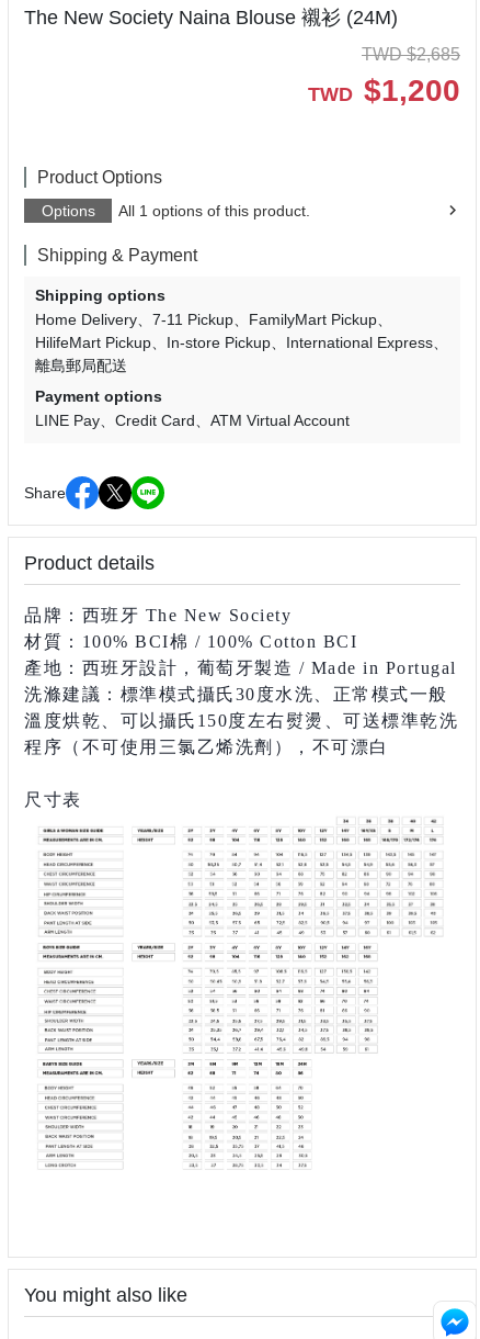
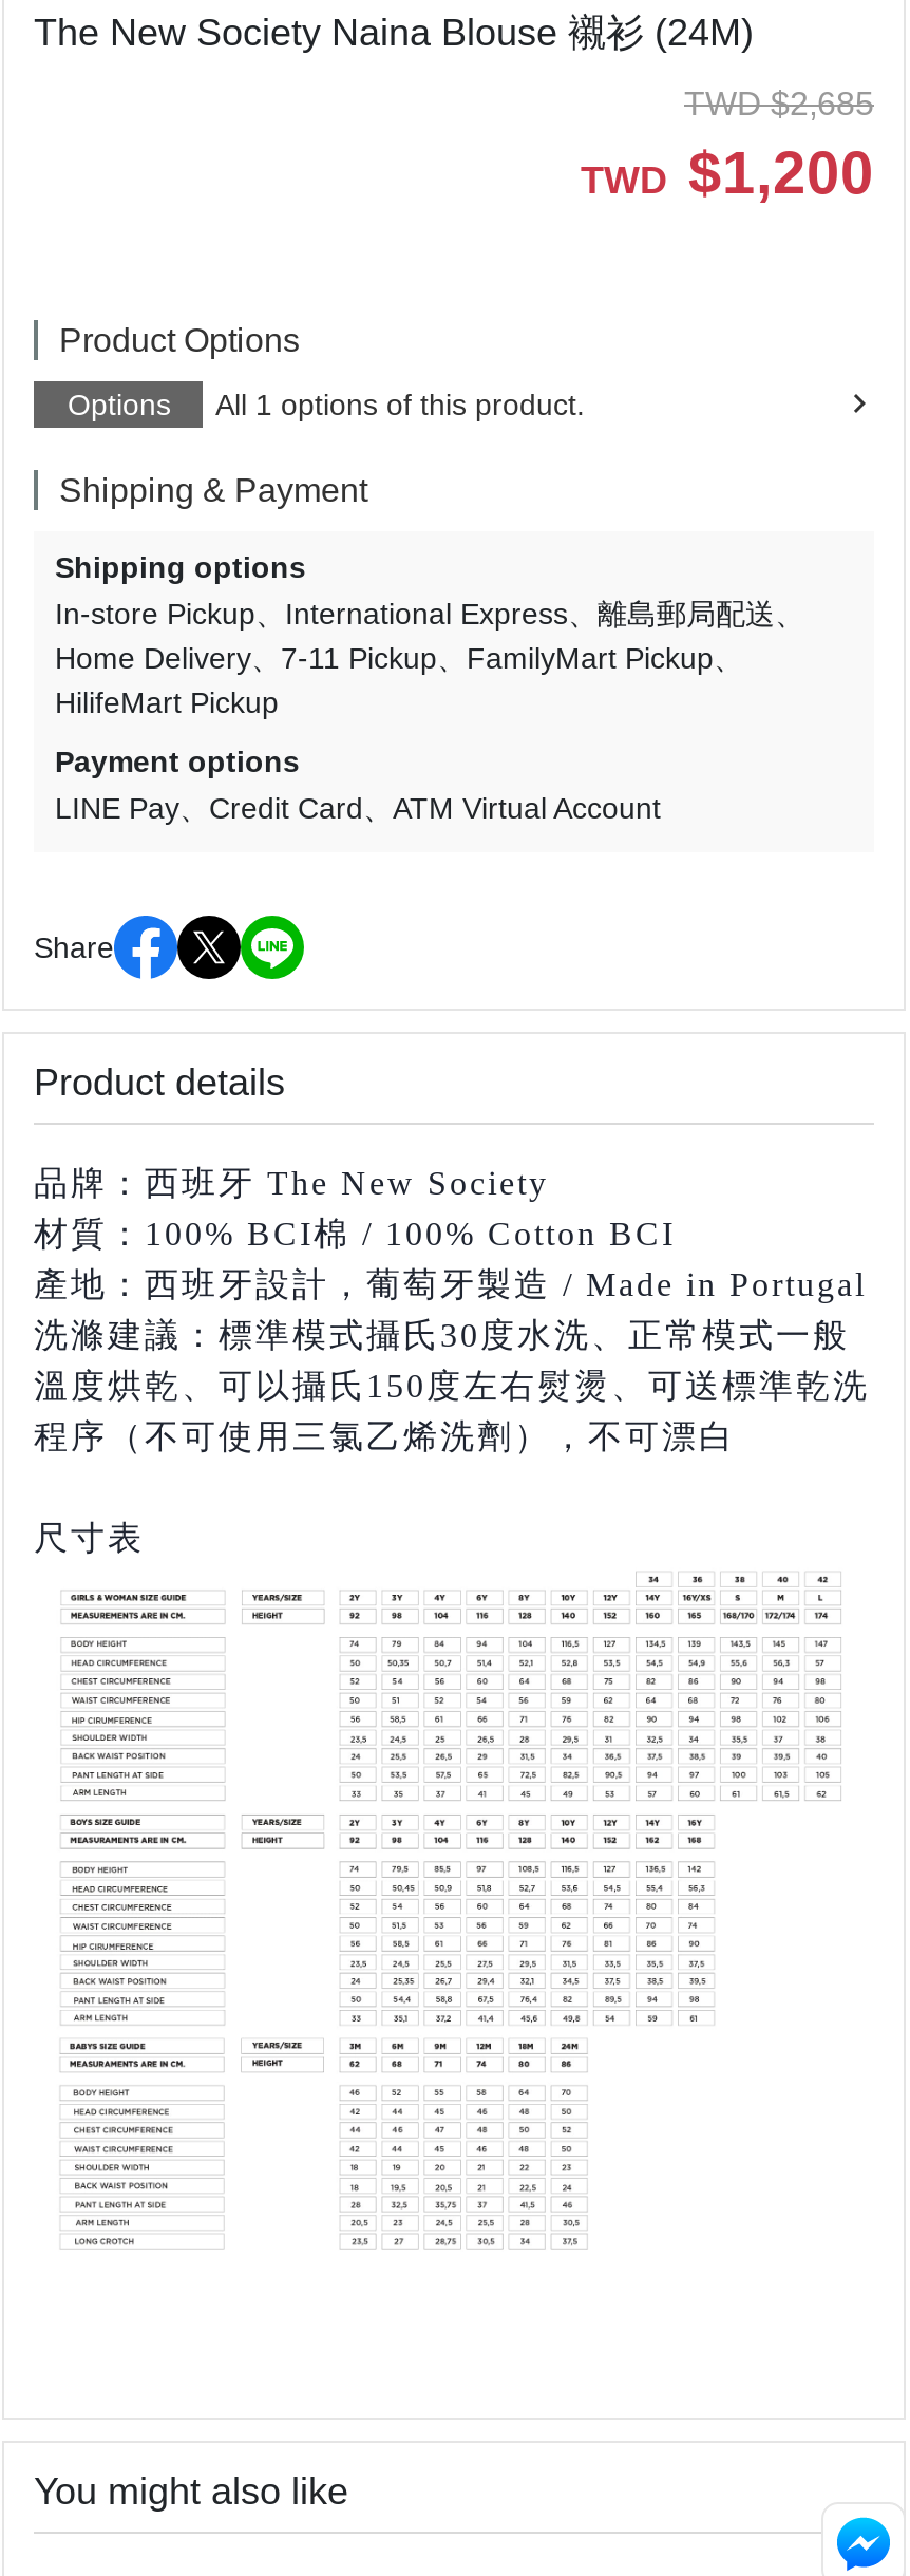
moved [35,311,377,351] -> [55,642,714,720]: Home Delivery | 7-11 Pickup | FamilyMart Pickup | HilifeMart Pickup
moved [35,334,433,374] -> [55,597,775,631]: In-store Pickup | International Express | 離島郵局配送

